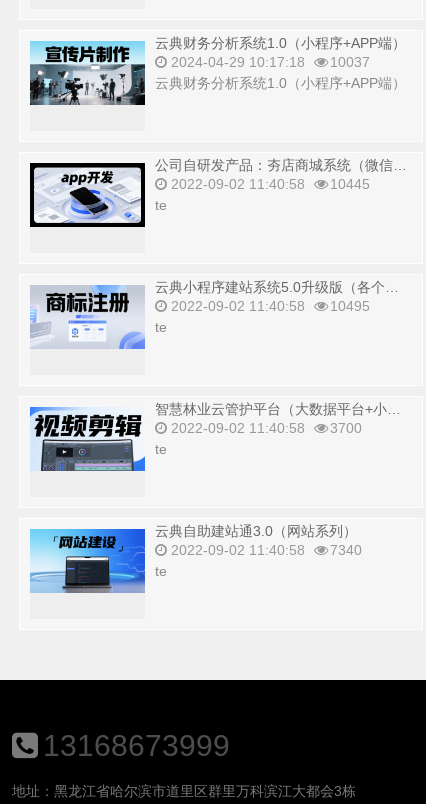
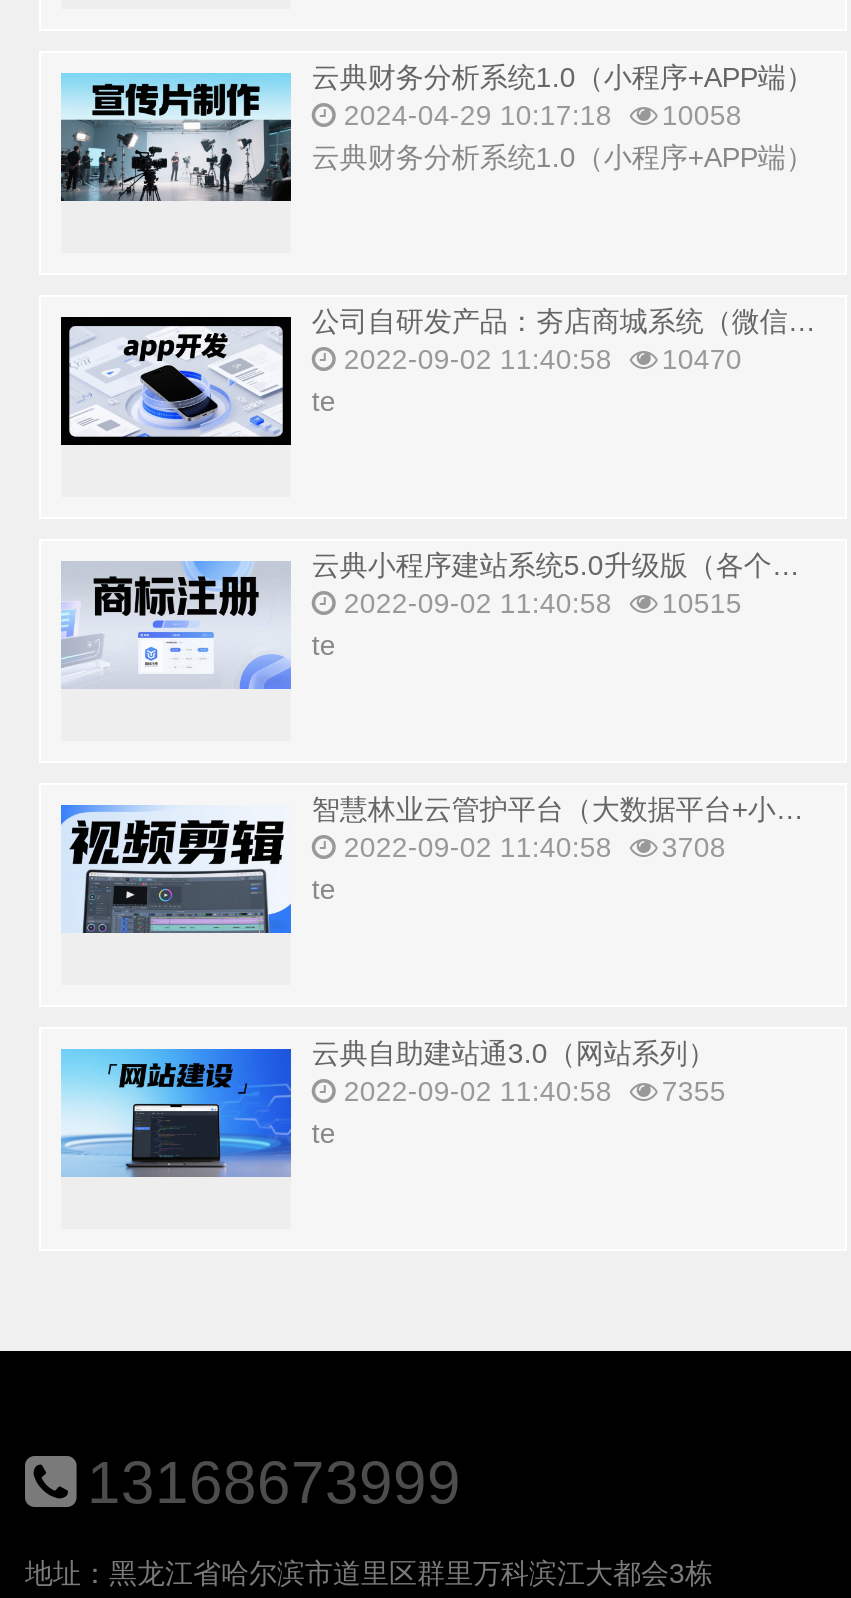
[167,54,370,70] 2024-04-29 10:17:18 10037 -> [336,99,742,131] 2024-04-29 10:17:18 10058
[167,176,370,192] 2022-09-02 11:40:58 10445 -> [336,343,742,375] 2022-09-02 11:40:58 10470
[167,298,370,314] 2022-09-02 11:40:58 10495 -> [336,587,742,619] 2022-09-02 11:40:58 10515
[167,420,362,436] 2022-09-02 11:40:58 3700 -> [336,831,726,863] 2022-09-02 11:40:58 3708
[167,542,362,558] 2022-09-02 11:40:58 7340 -> [336,1075,726,1107] 2022-09-02 11:40:58 7355

